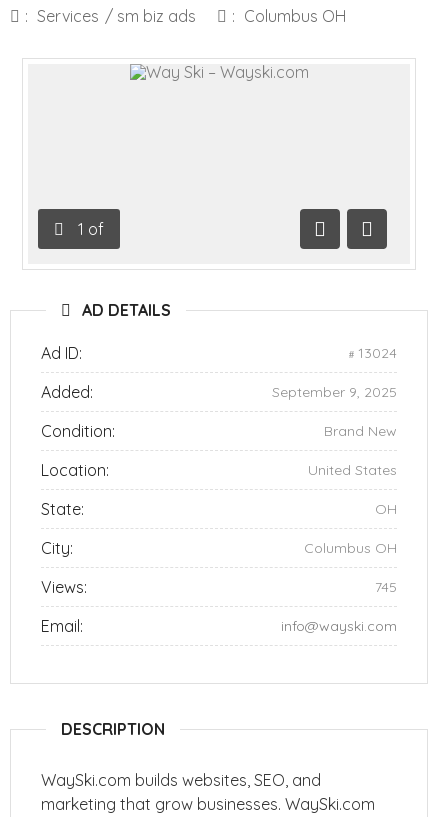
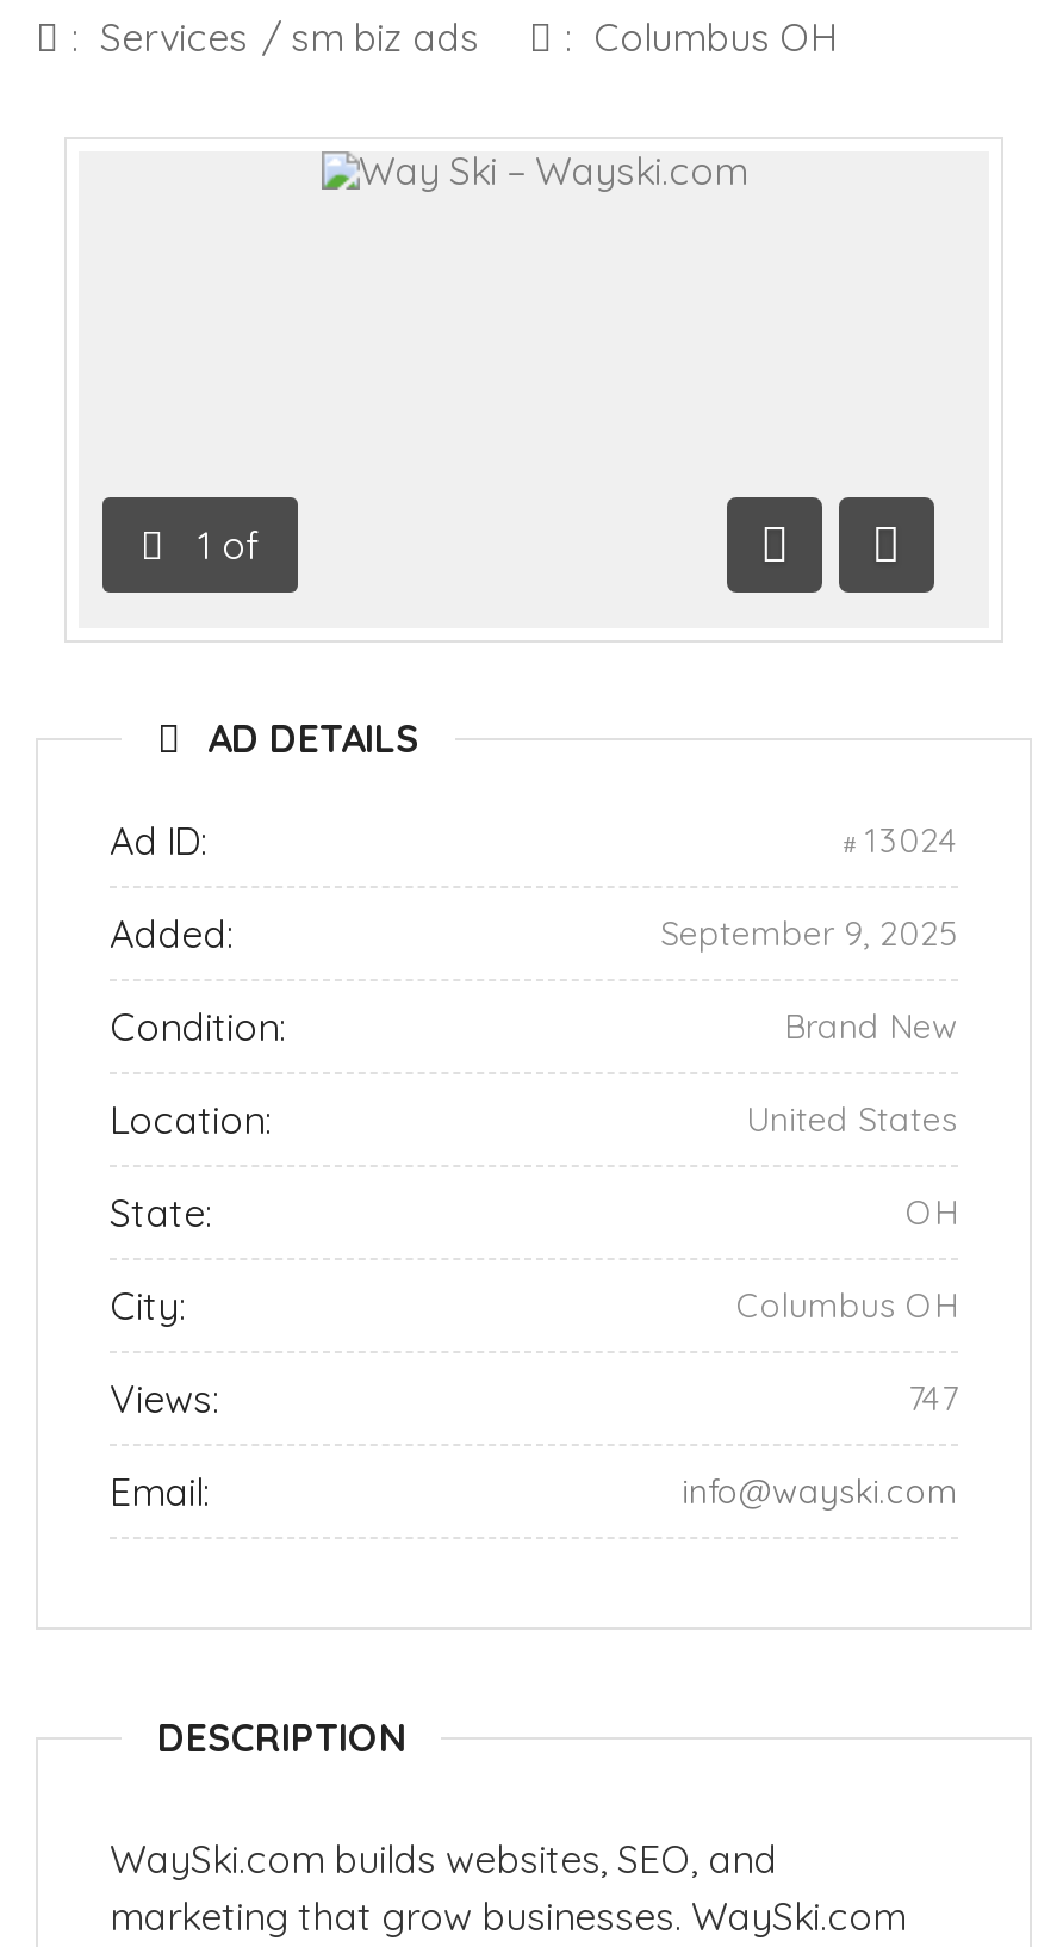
[375,578,397,596] 745 -> [908,1377,958,1420] 747

